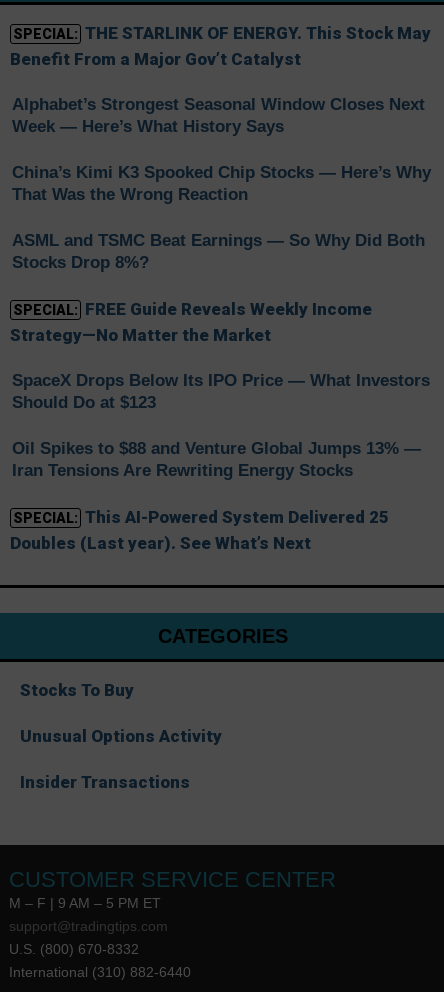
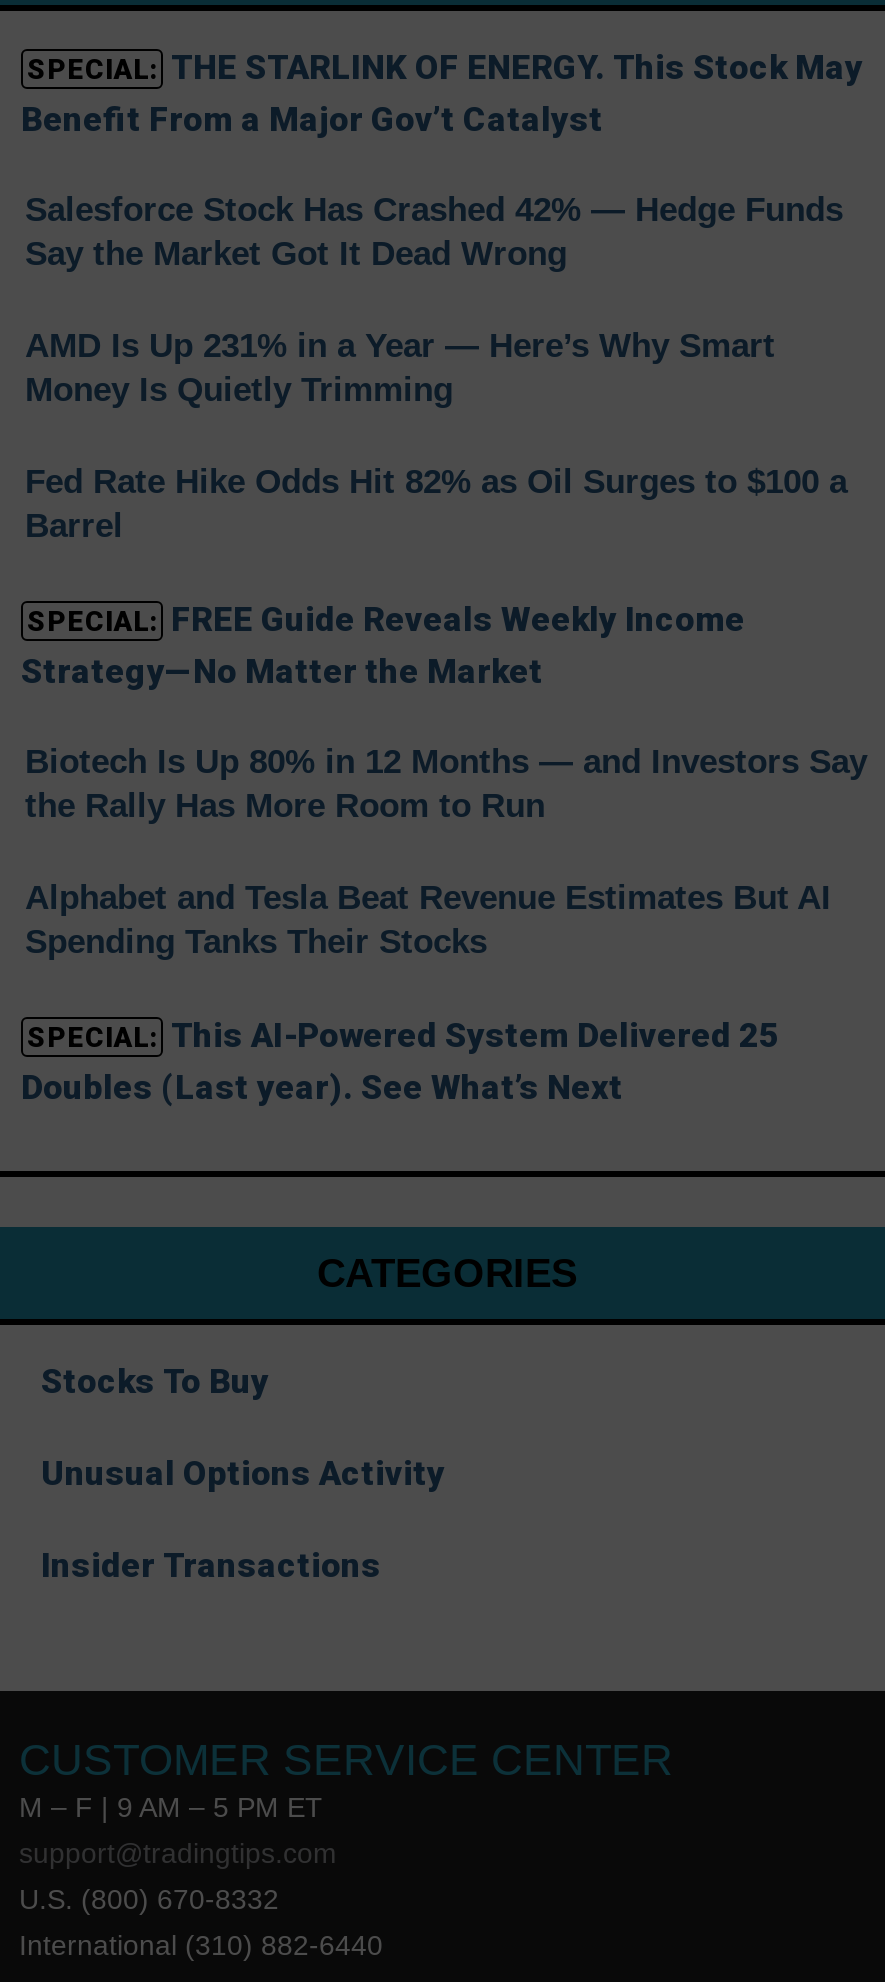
[12,95,425,136] Alphabet’s Strongest Seasonal Window Closes Next | Week — Here’s What History Says -> [25,191,843,273] Salesforce Stock Has Crashed 42% — Hedge Funds | Say the Market Got It Dead Wrong
[12,163,431,204] China’s Kimi K3 Spooked Chip Stocks — Here’s Why | That Was the Wrong Reaction -> [25,327,775,409] AMD Is Up 231% in a Year — Here’s Why Smart | Money Is Quietly Trimming
[12,231,425,272] ASML and TSMC Beat Earnings — So Why Did Both | Stocks Drop 8%? -> [25,463,847,545] Fed Rate Hike Odds Hit 82% as Oil Surges to $100 a | Barrel
[12,371,430,412] SpaceX Drops Below Its IPO Price — What Investors | Should Do at $123 -> [25,743,867,825] Biotech Is Up 80% in 12 Months — and Investors Say | the Rally Has More Room to Run
[12,439,421,480] Oil Spikes to $88 and Venture Global Jumps 13% — | Iran Tensions Are Rewriting Energy Stocks -> [25,879,831,961] Alphabet and Tesla Beat Revenue Estimates But AI | Spending Tanks Their Stocks

